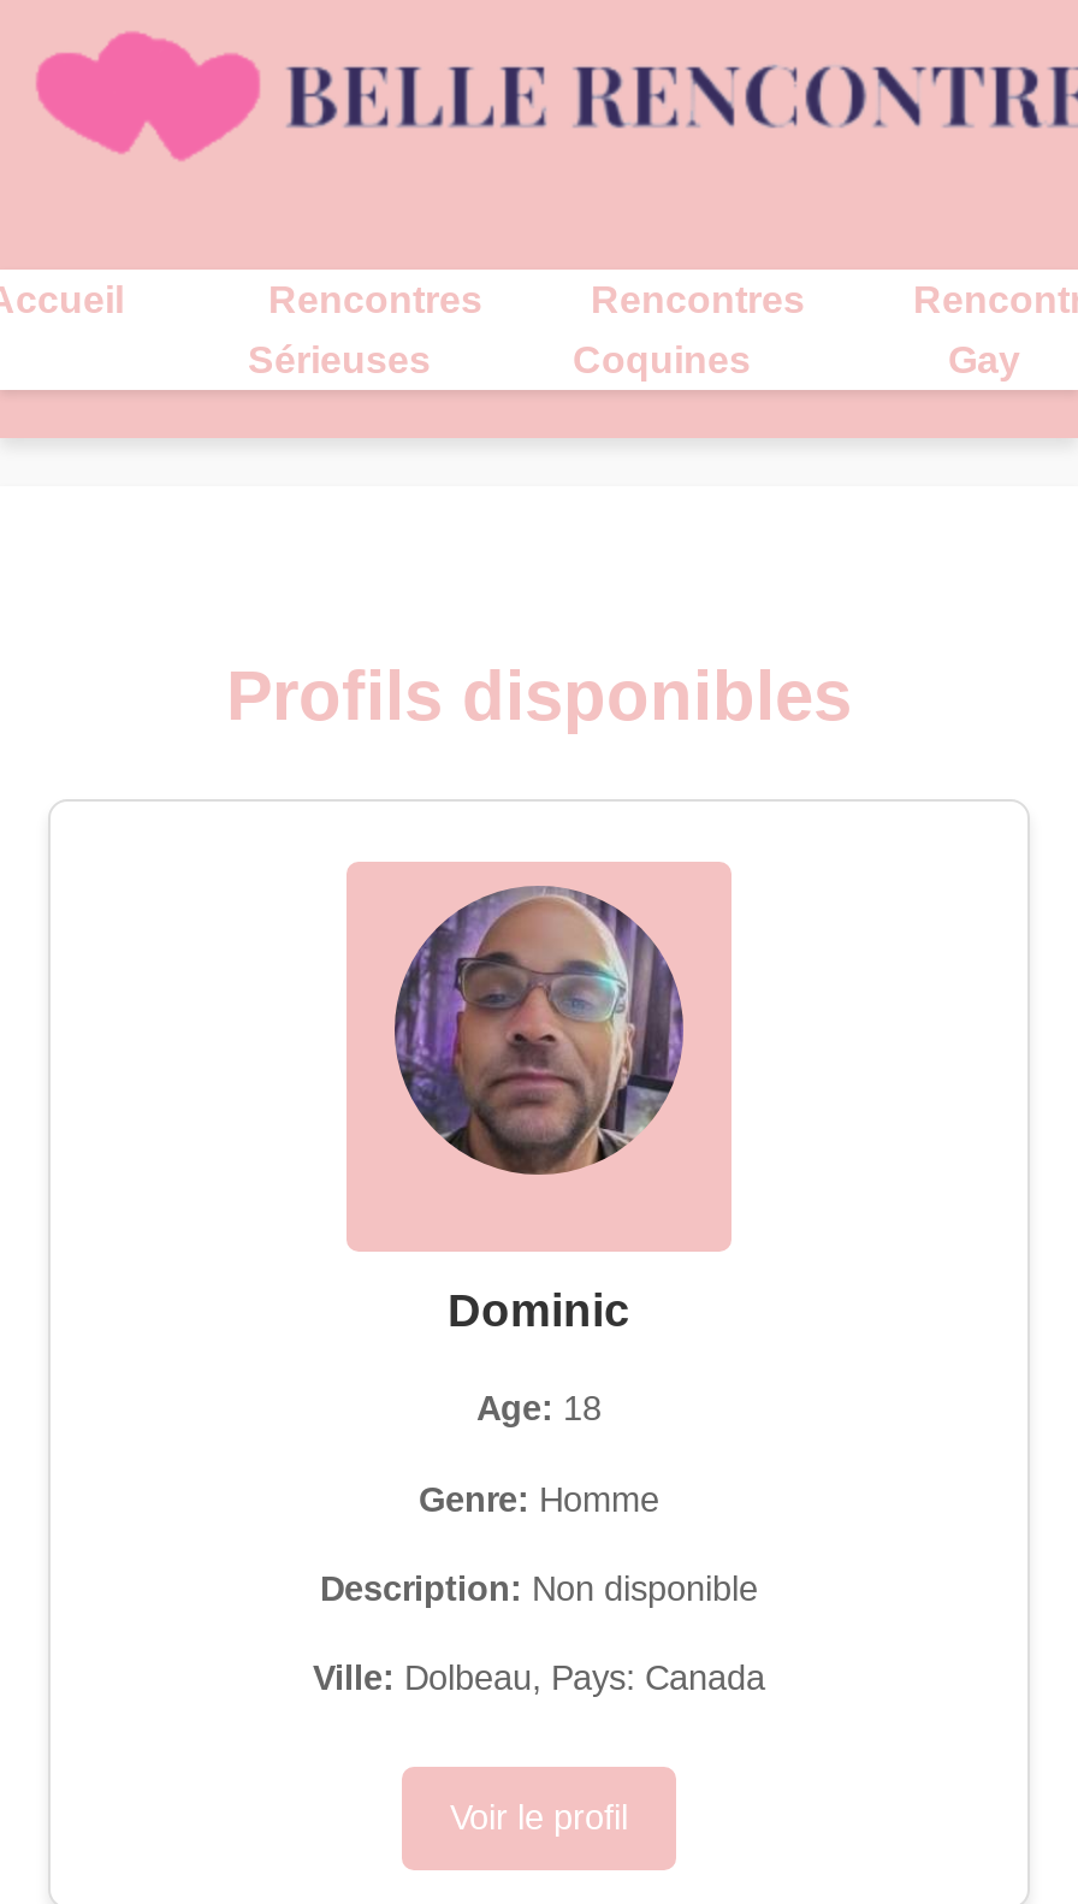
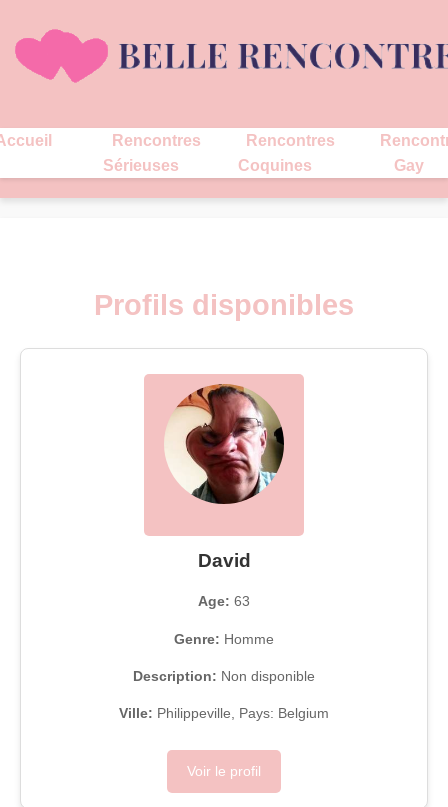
[392,886,686,1175] [image] -> [164,384,285,503] [image]
[448,1285,630,1335] Dominic -> [197,550,250,571] David
[476,1389,602,1428] Age: 18 -> [198,593,250,609] Age: 63
[313,1659,765,1698] Ville: Dolbeau, Pays: Canada -> [119,705,329,721] Ville: Philippeville, Pays: Belgium

